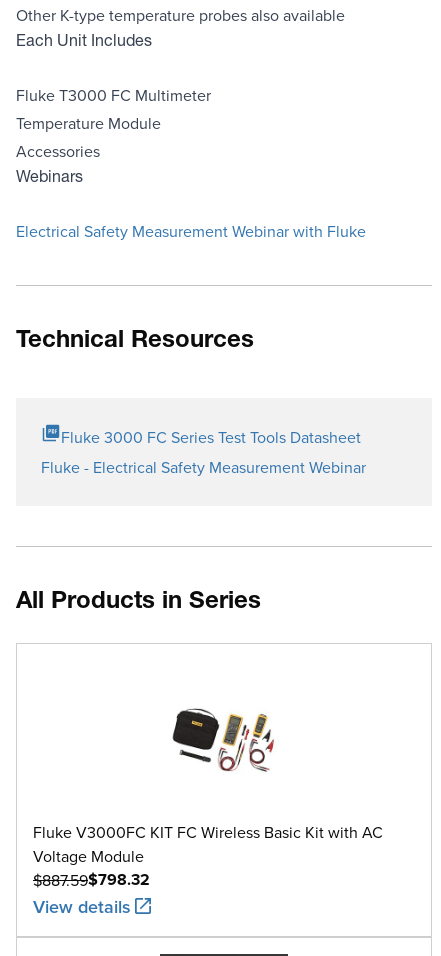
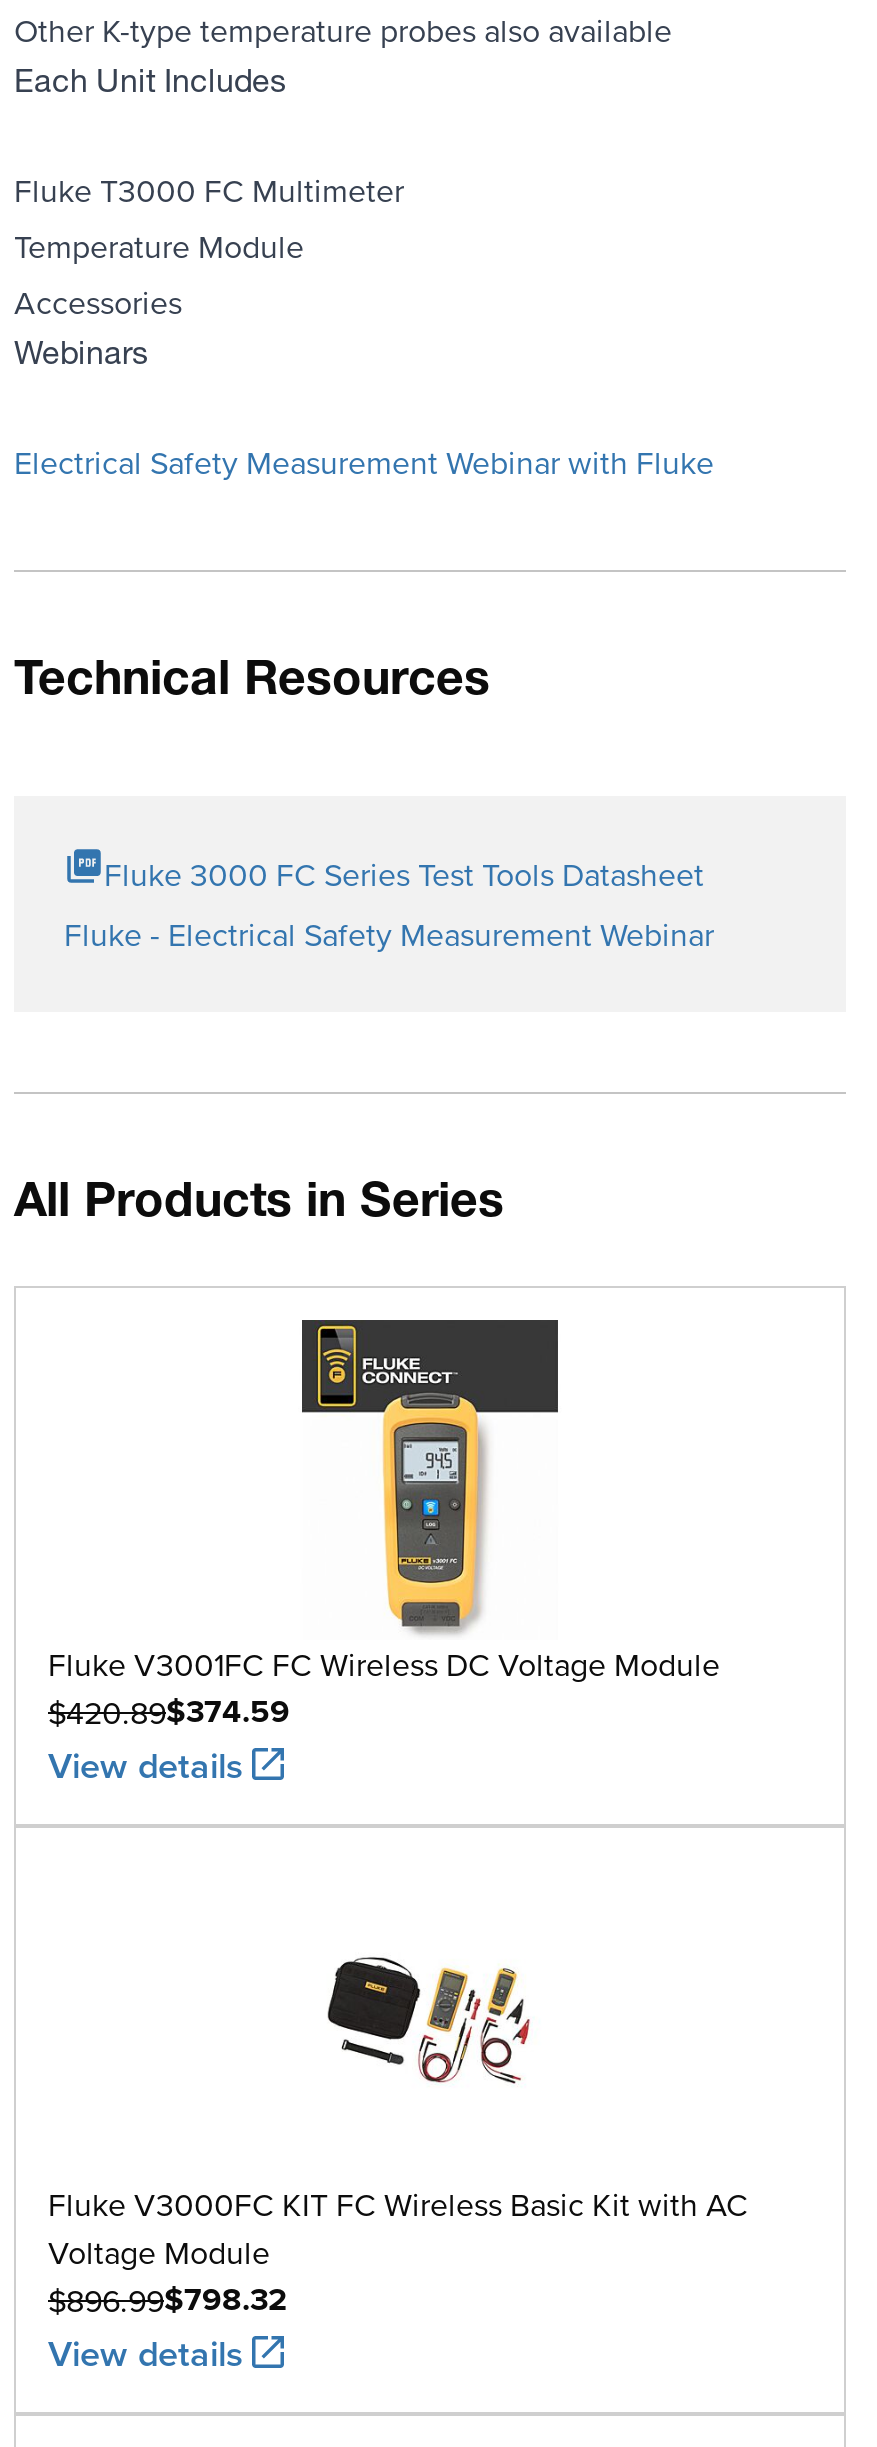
none -> [48,1318,720,1789] [image] | Fluke V3001FC FC Wireless DC Voltage Module | $374.59 | $420.89 | View details
[33,867,150,890] $887.59 $798.32 -> [48,2275,288,2321] $896.99 $798.32

